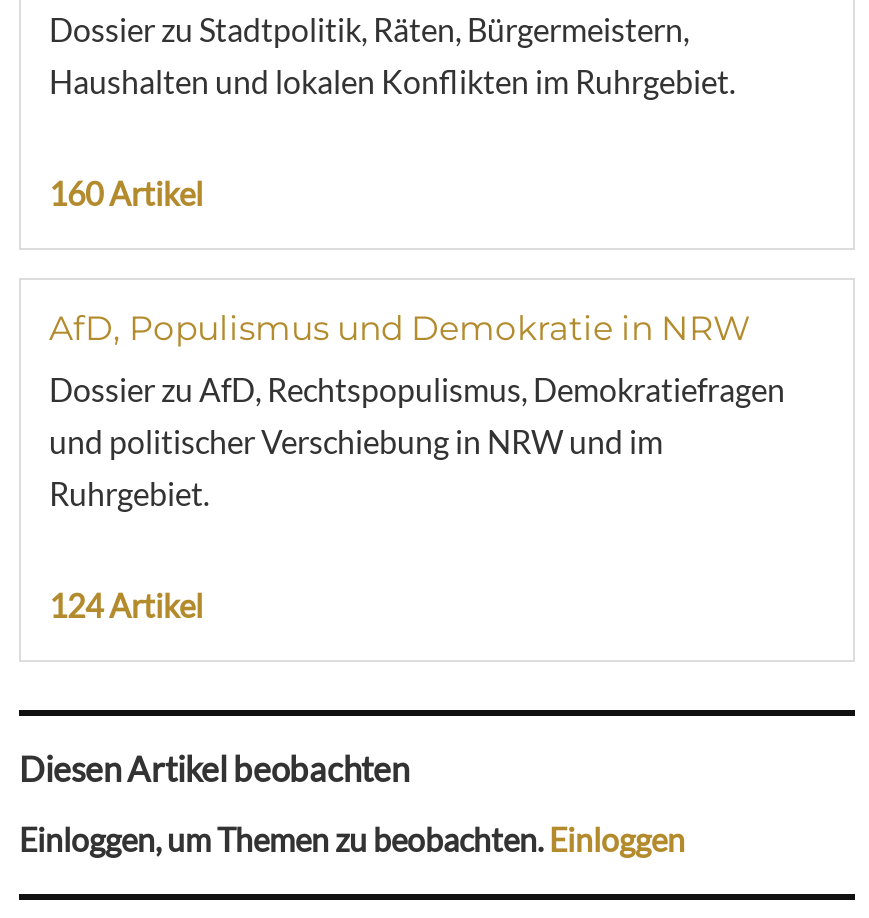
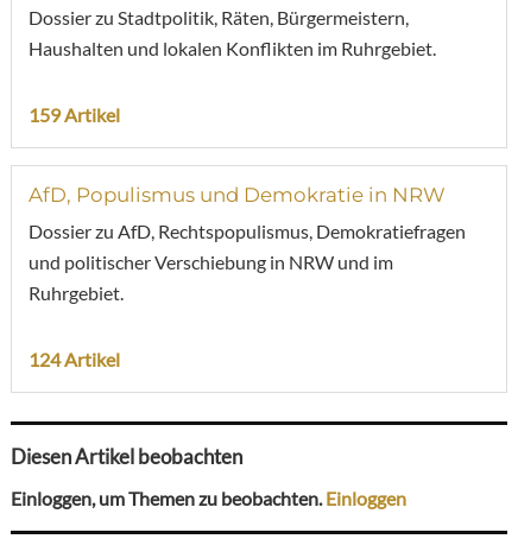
[49,175,203,213] 160 Artikel -> [29,104,120,126] 159 Artikel

